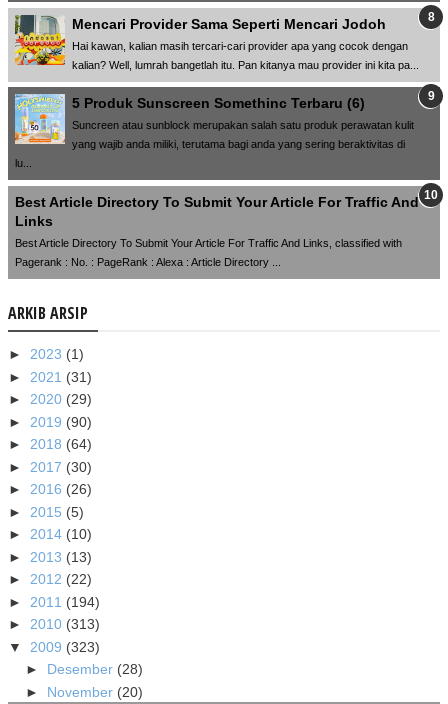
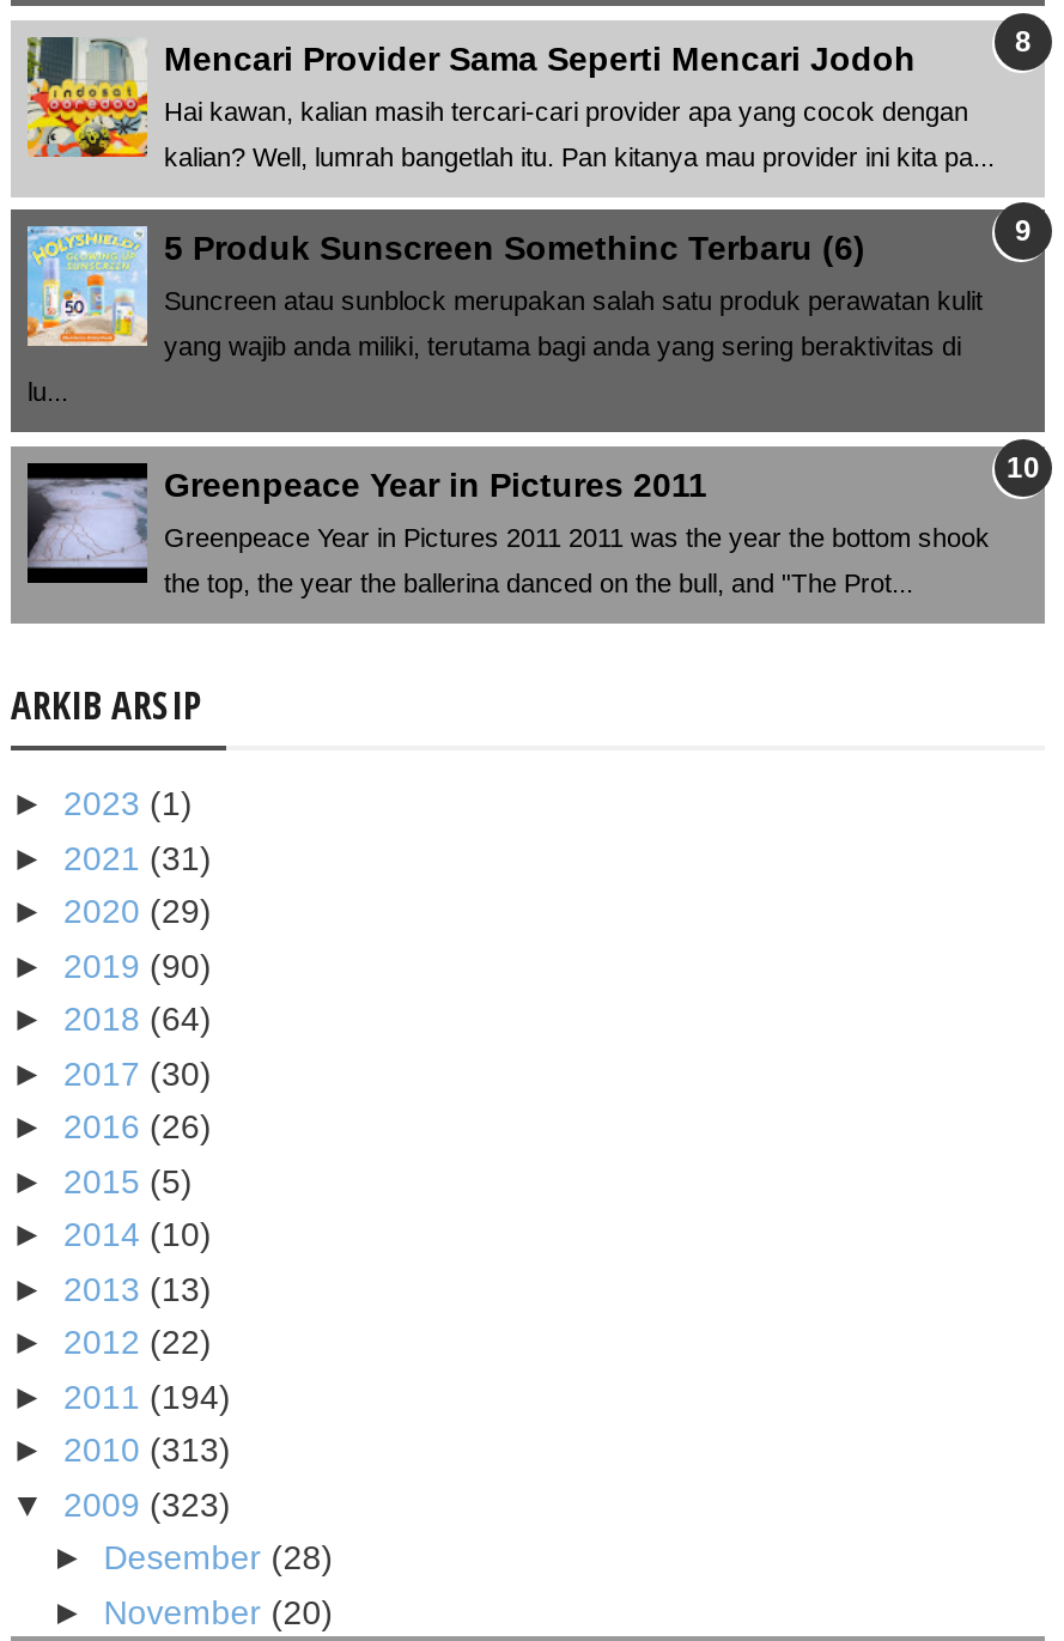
[15,194,419,229] Best Article Directory To Submit Your Article For Traffic And | Links -> [164,465,707,503] Greenpeace Year in Pictures 2011
[15,236,402,248] Best Article Directory To Submit Your Article For Traffic And Links, classified with -> [164,522,990,551] Greenpeace Year in Pictures 2011 2011 was the year the bottom shook
[15,255,281,267] Pagerank : No. : PageRank : Alexa : Article Directory ... -> [164,567,913,596] the top, the year the ballerina danced on the bull, and "The Prot...

